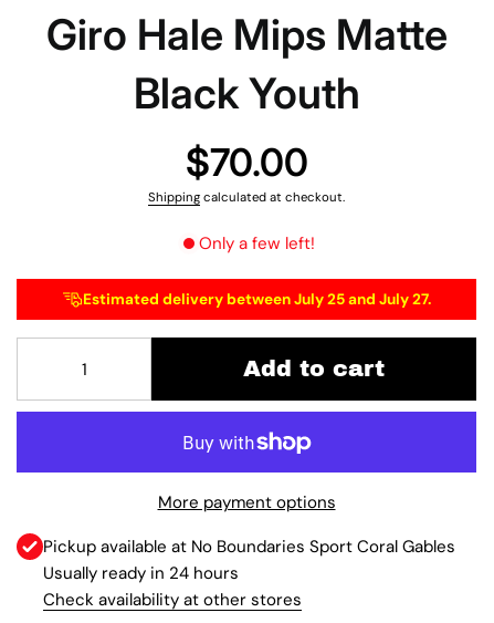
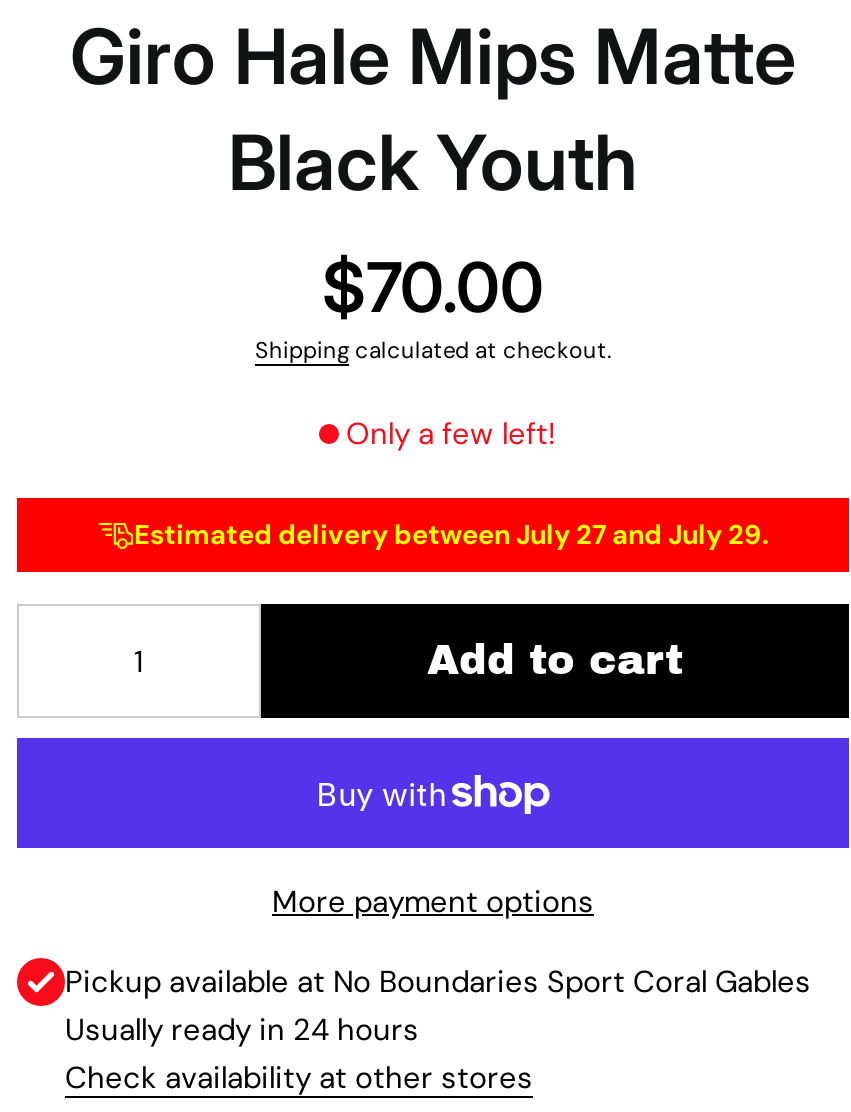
[82,290,430,309] Estimated delivery between July 25 and July 27. -> [134,518,768,552] Estimated delivery between July 27 and July 29.

